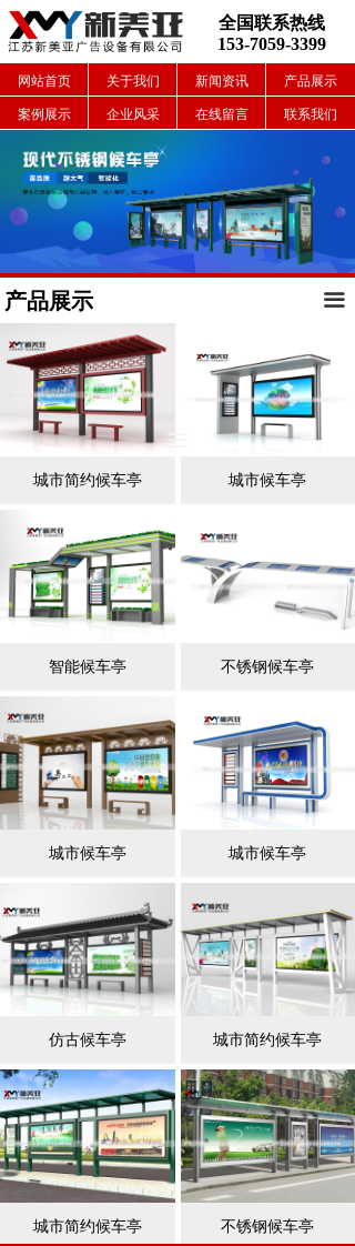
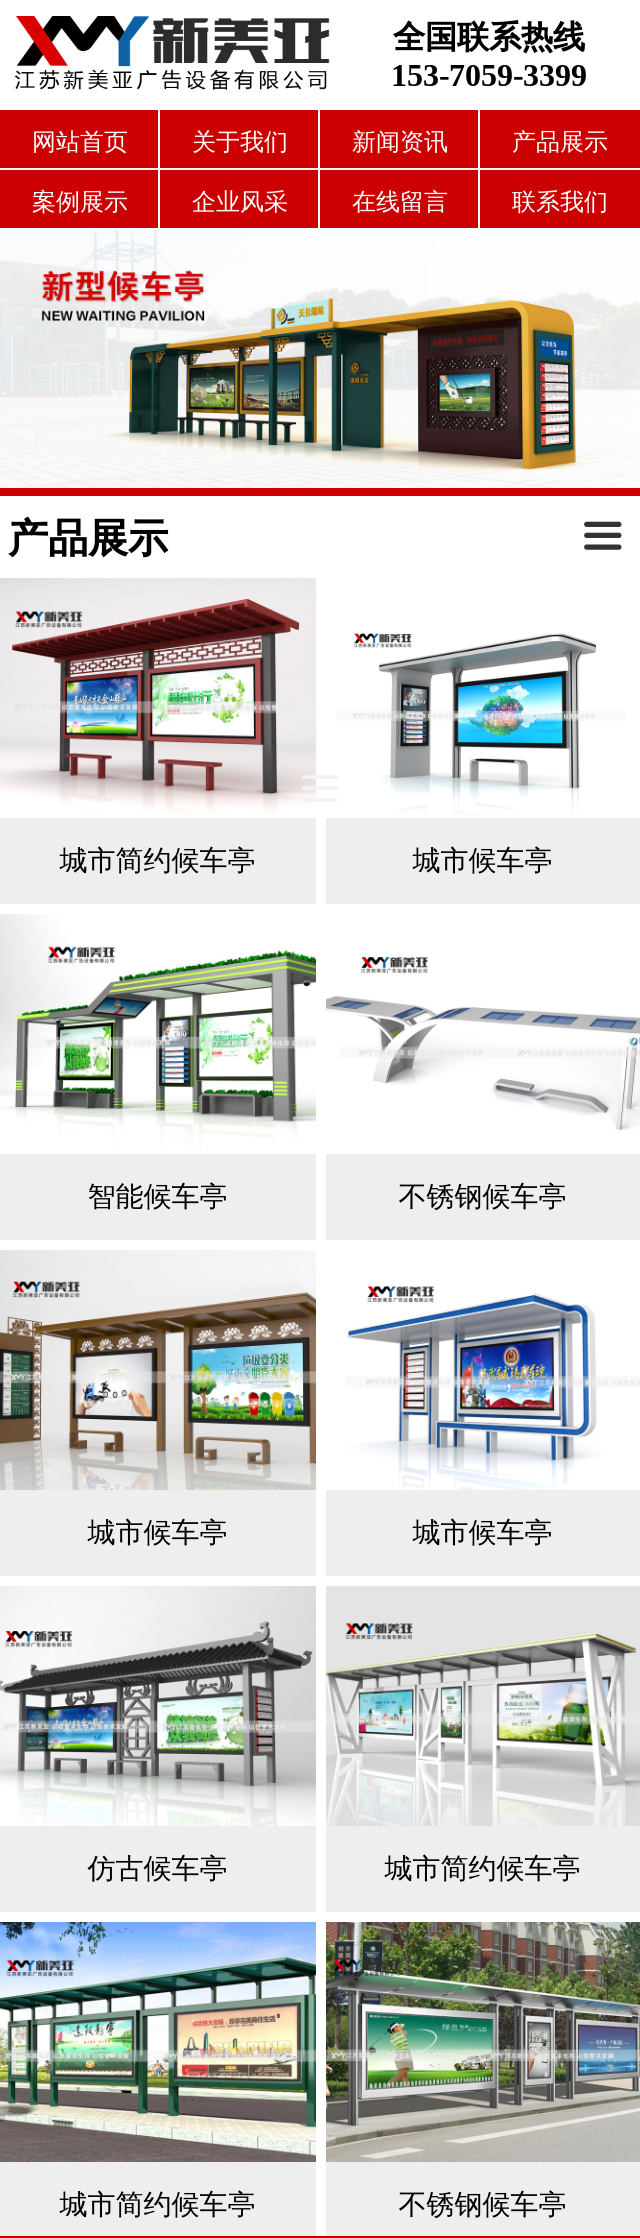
[3,129,352,274] [image] -> [6,228,634,490] [image]

